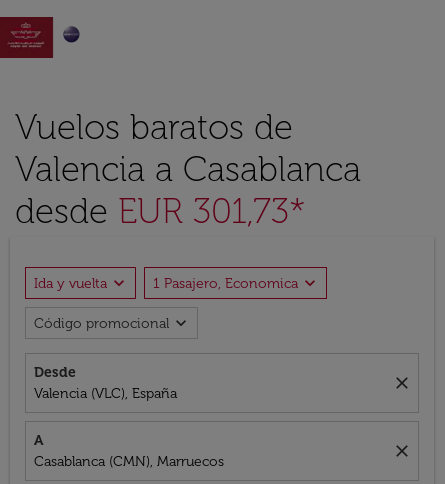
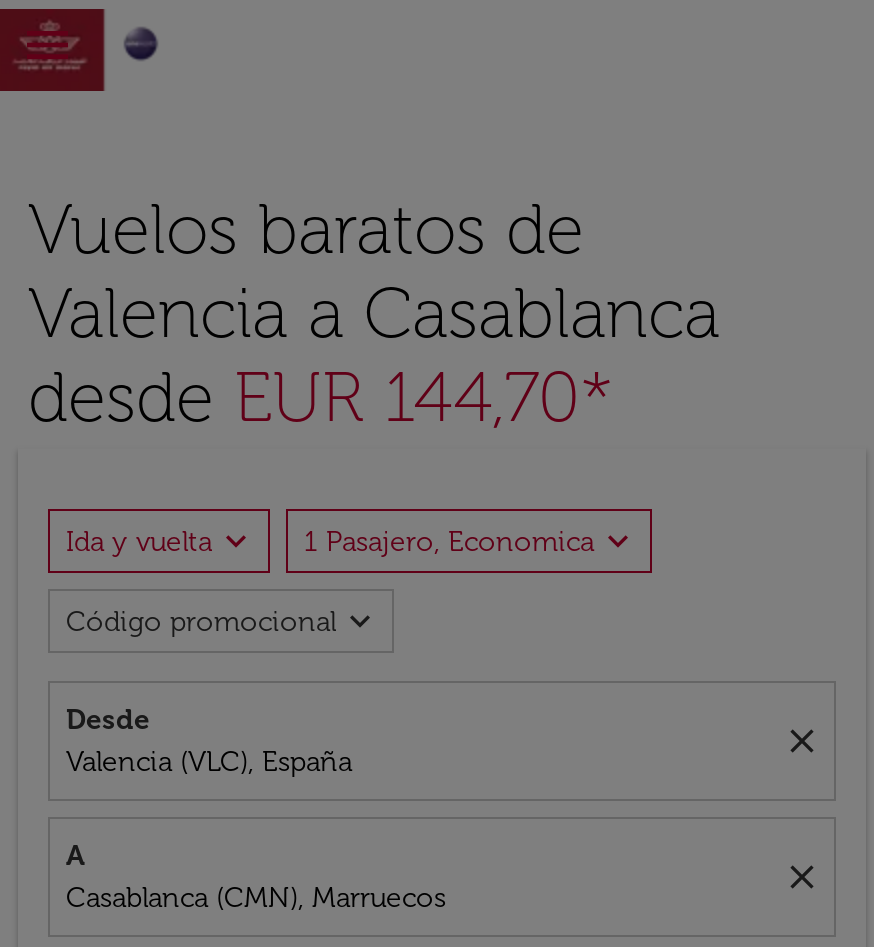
[15,190,306,232] desde EUR 301,73* -> [28,355,614,439] desde EUR 144,70*

